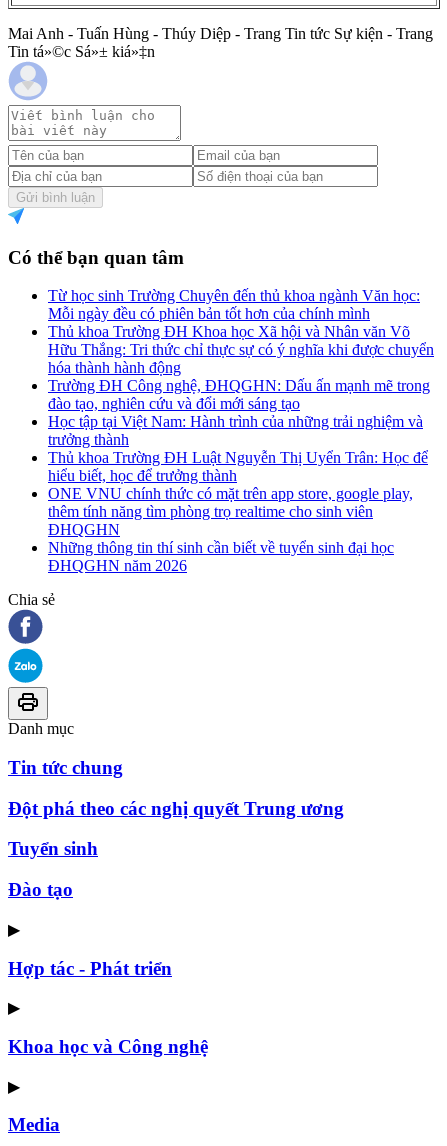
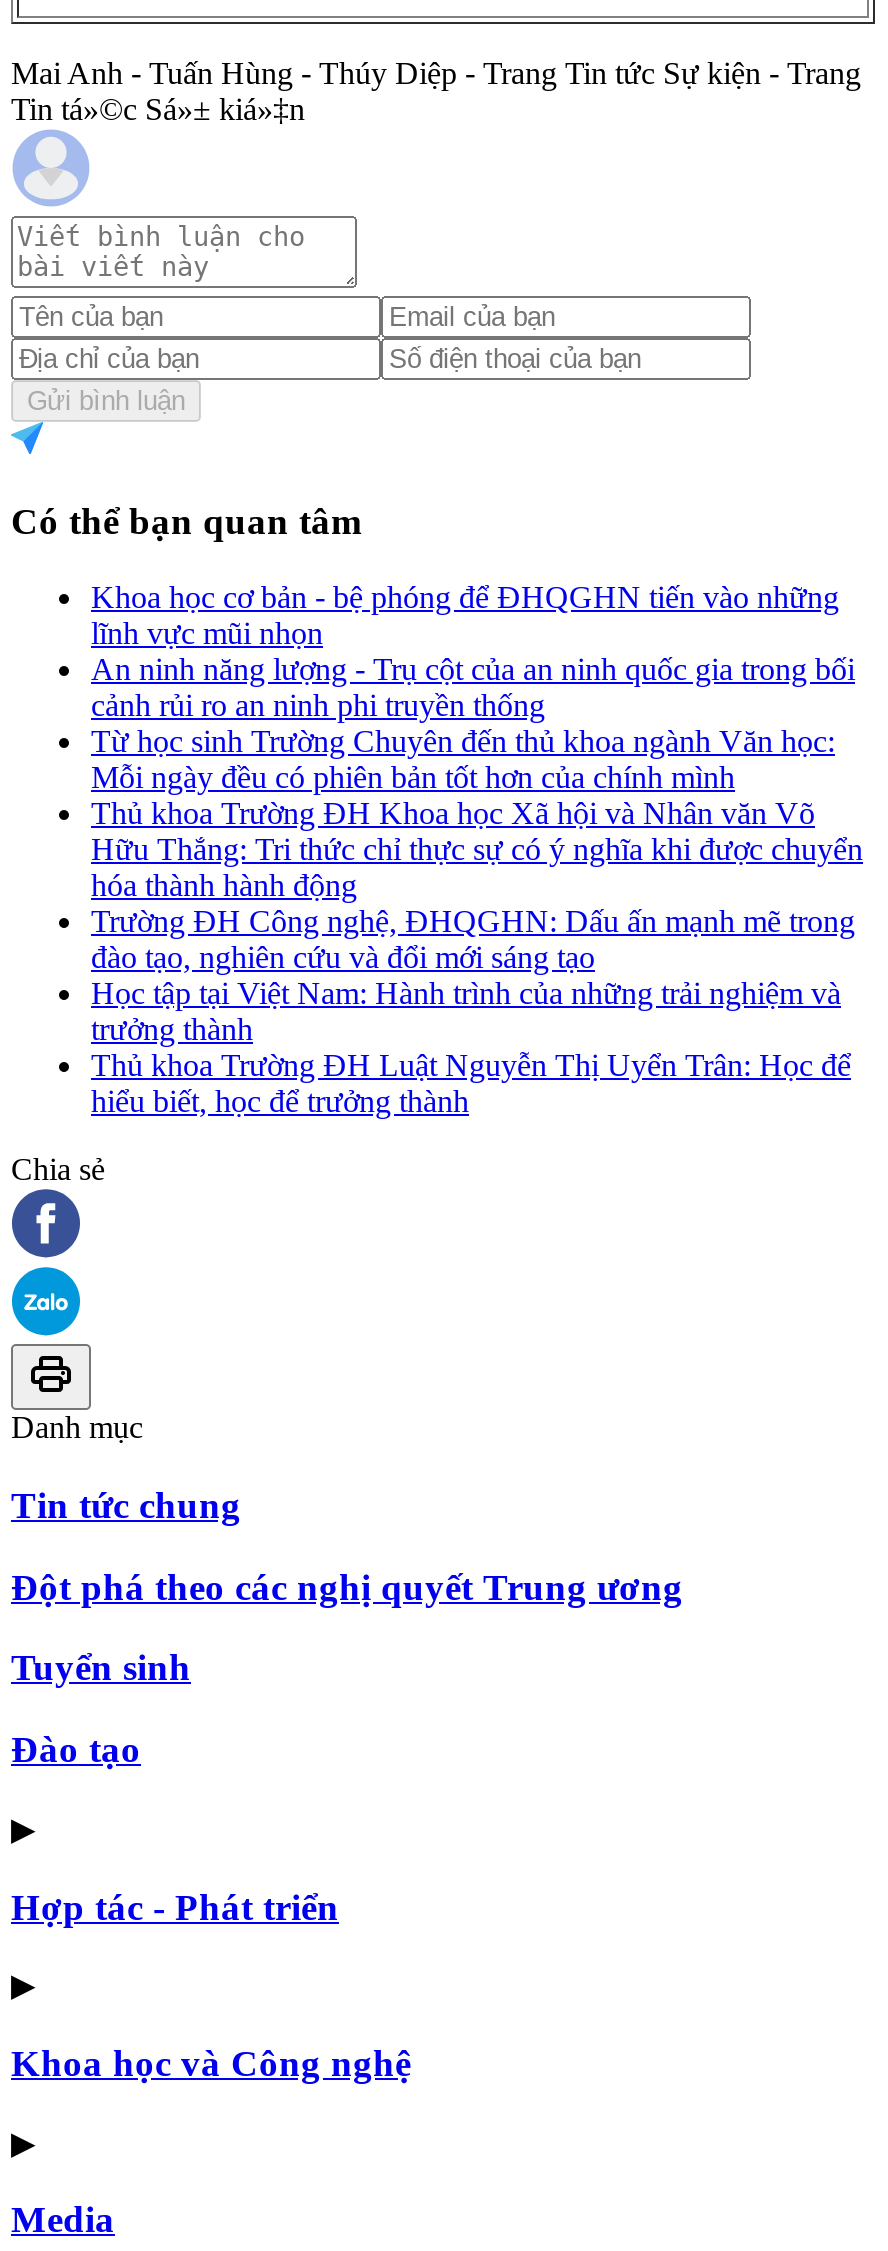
none -> [91,580,855,722] Khoa học cơ bản - bệ phóng để ĐHQGHN tiến vào những | lĩnh vực mũi nhọn | An ninh năng lượng - Trụ cột của an ninh quốc gia trong bối | cảnh rủi ro an ninh phi truyền thống
moved [48,287,434,484] -> [91,724,863,1118]: Từ học sinh Trường Chuyên đến thủ khoa ngành Văn học: | Mỗi ngày đều có phiên bản tốt hơn của chính mình | Thủ khoa Trường ĐH Khoa học Xã hội và Nhân văn Võ | ... | Thủ khoa Trường ĐH Luật Nguyễn Thị Uyển Trân: Học để | hiểu biết, học để trưởng thành
[48,485,413,574] ONE VNU chính thức có mặt trên app store, google play, | thêm tính năng tìm phòng trọ realtime cho sinh viên | ĐHQGHN | Những thông tin thí sinh cần biết về tuyển sinh đại học | ĐHQGHN năm 2026 -> none

